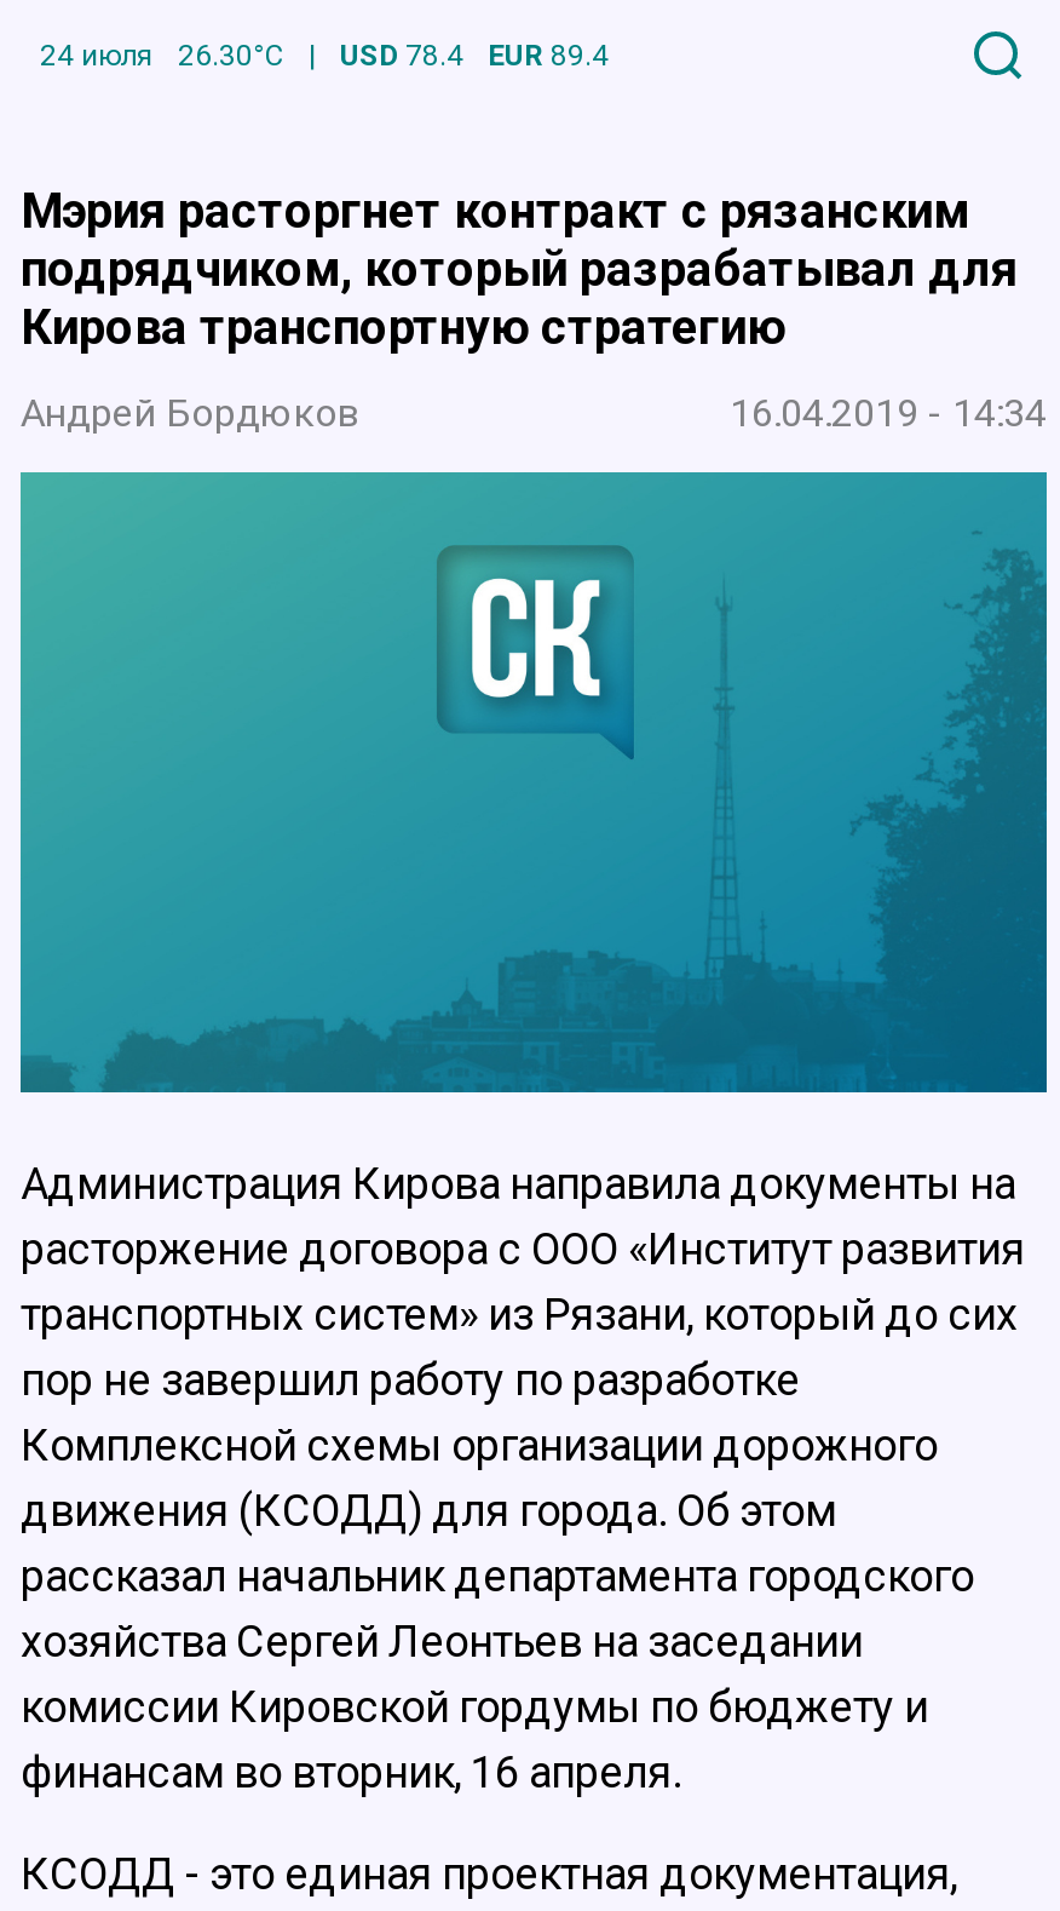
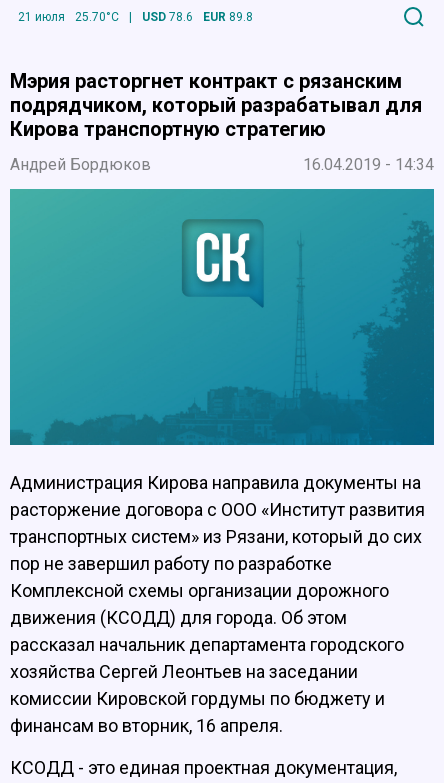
[40,38,284,72] 24 июля | 26.30°C -> [18,10,119,24] 21 июля | 25.70°C
[340,38,463,72] USD 78.4 -> [142,10,193,24] USD 78.6
[488,38,609,72] EUR 89.4 -> [203,10,253,24] EUR 89.8

